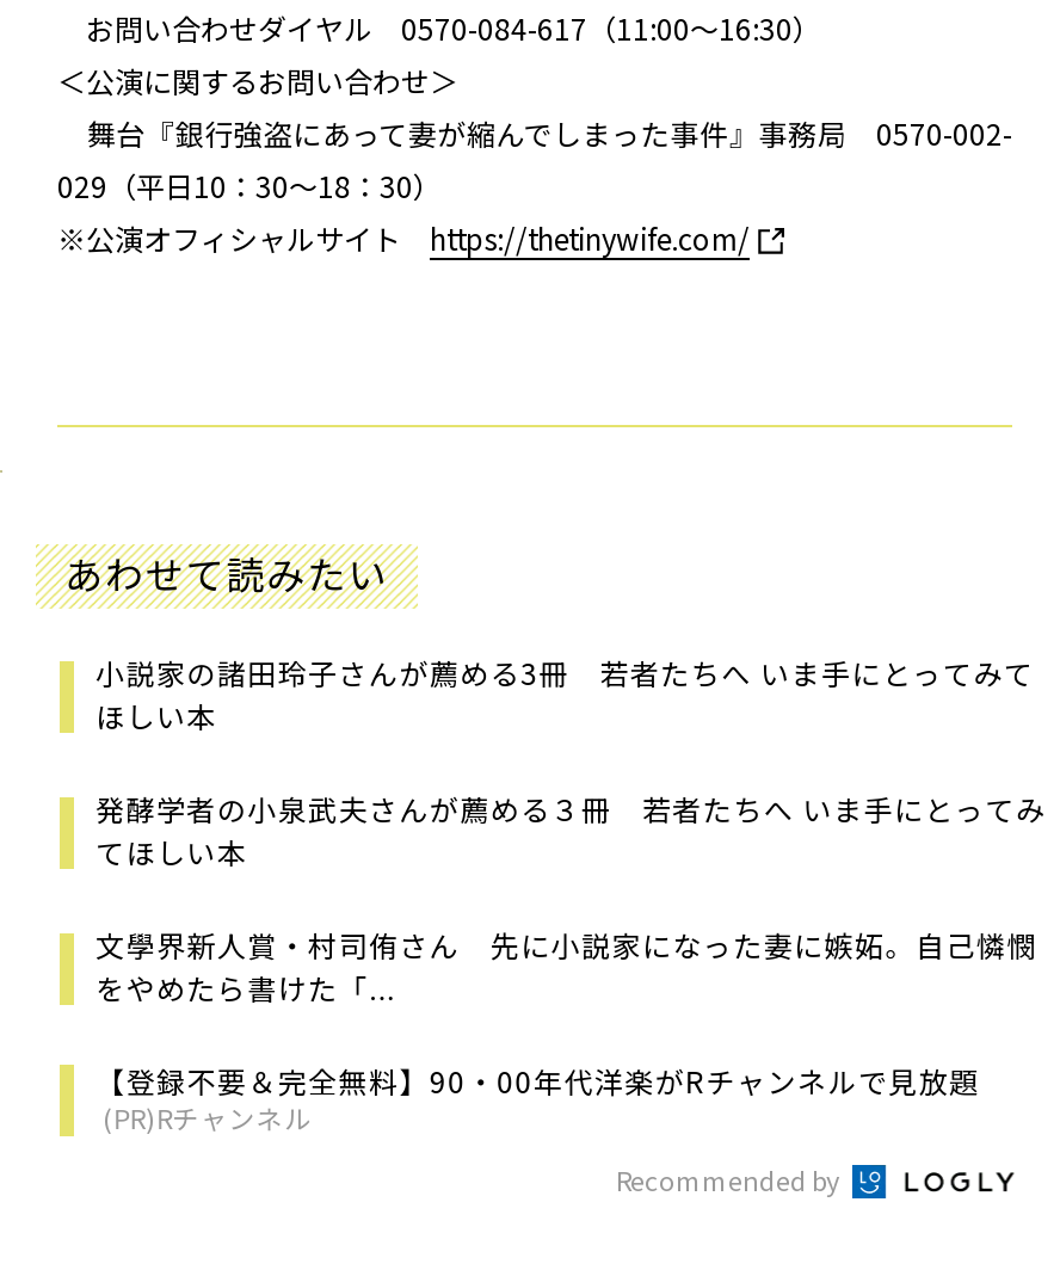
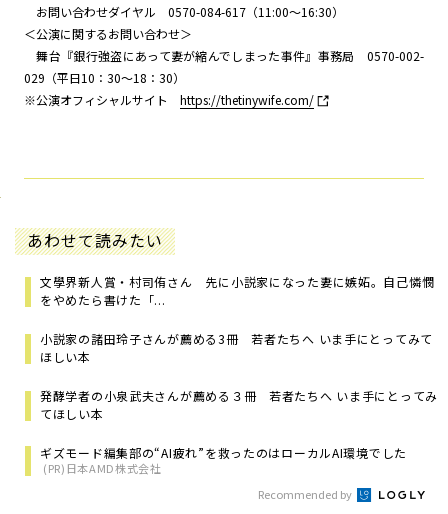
moved [95,651,1046,870] -> [40,329,438,421]: 小説家の諸田玲子さんが薦める3冊 若者たちへ いま手にとってみて | ほしい本 | 発酵学者の小泉武夫さんが薦める３冊 若者たちへ いま手にとってみ | てほしい本
moved [95,923,1037,1006] -> [40,272,434,307]: 文學界新人賞・村司侑さん 先に小説家になった妻に嫉妬。自己憐憫 | をやめたら書けた「...
[95,1059,980,1135] 【登録不要＆完全無料】90・00年代洋楽がRチャンネルで見放題 | (PR)Rチャンネル -> [40,443,407,475] ギズモード編集部の“AI疲れ”を救ったのはローカルAI環境でした | (PR)日本AMD株式会社

